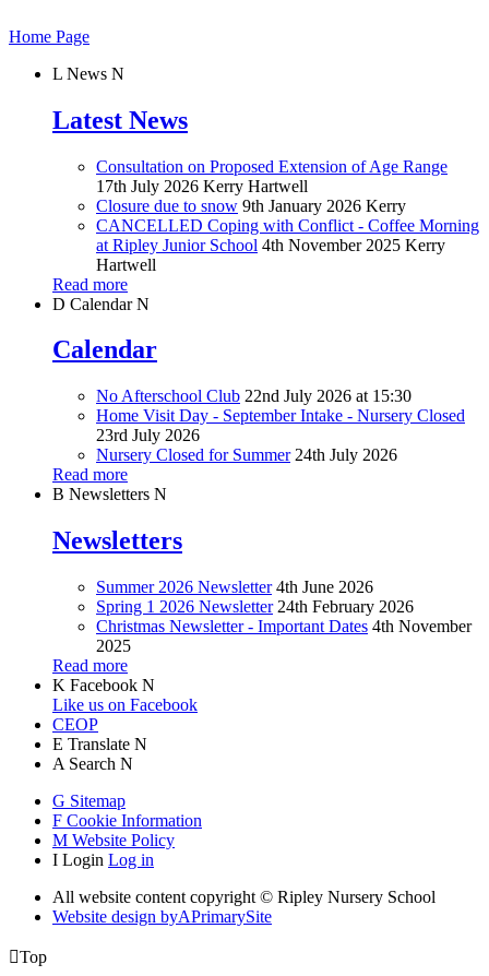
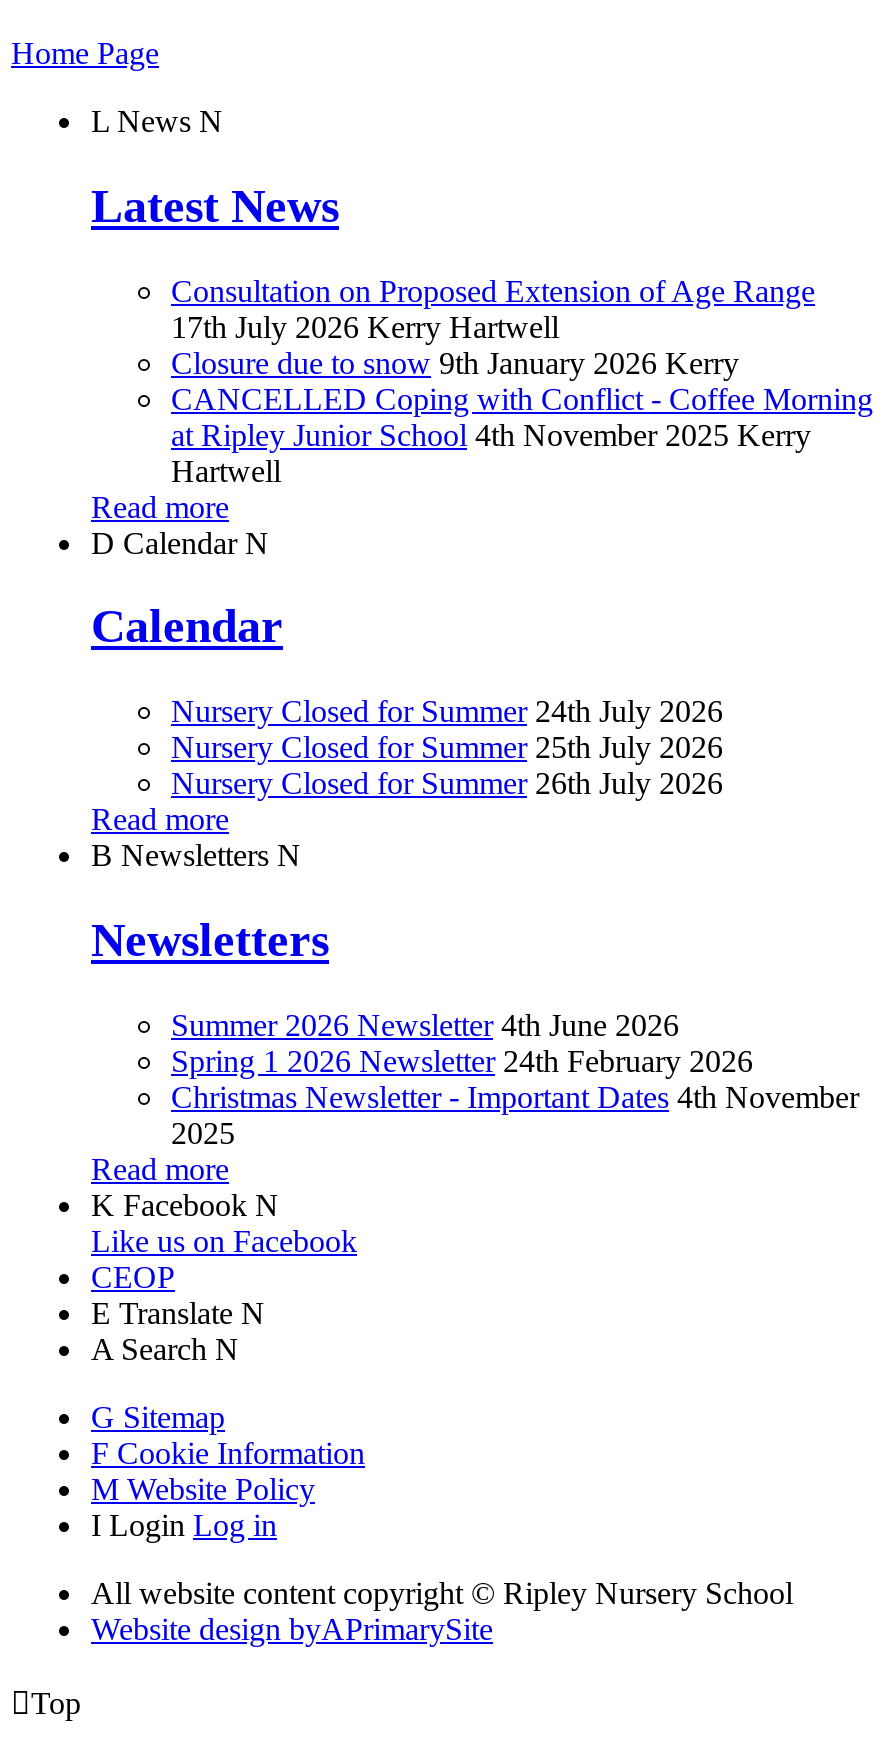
[96,387,465,445] No Afterschool Club 22nd July 2026 at 15:30 | Home Visit Day - September Intake - Nursery Closed | 23rd July 2026 -> none
moved [96,446,397,464] -> [171,695,723,729]: Nursery Closed for Summer 24th July 2026
none -> [171,731,723,801] Nursery Closed for Summer 25th July 2026 | Nursery Closed for Summer 26th July 2026

